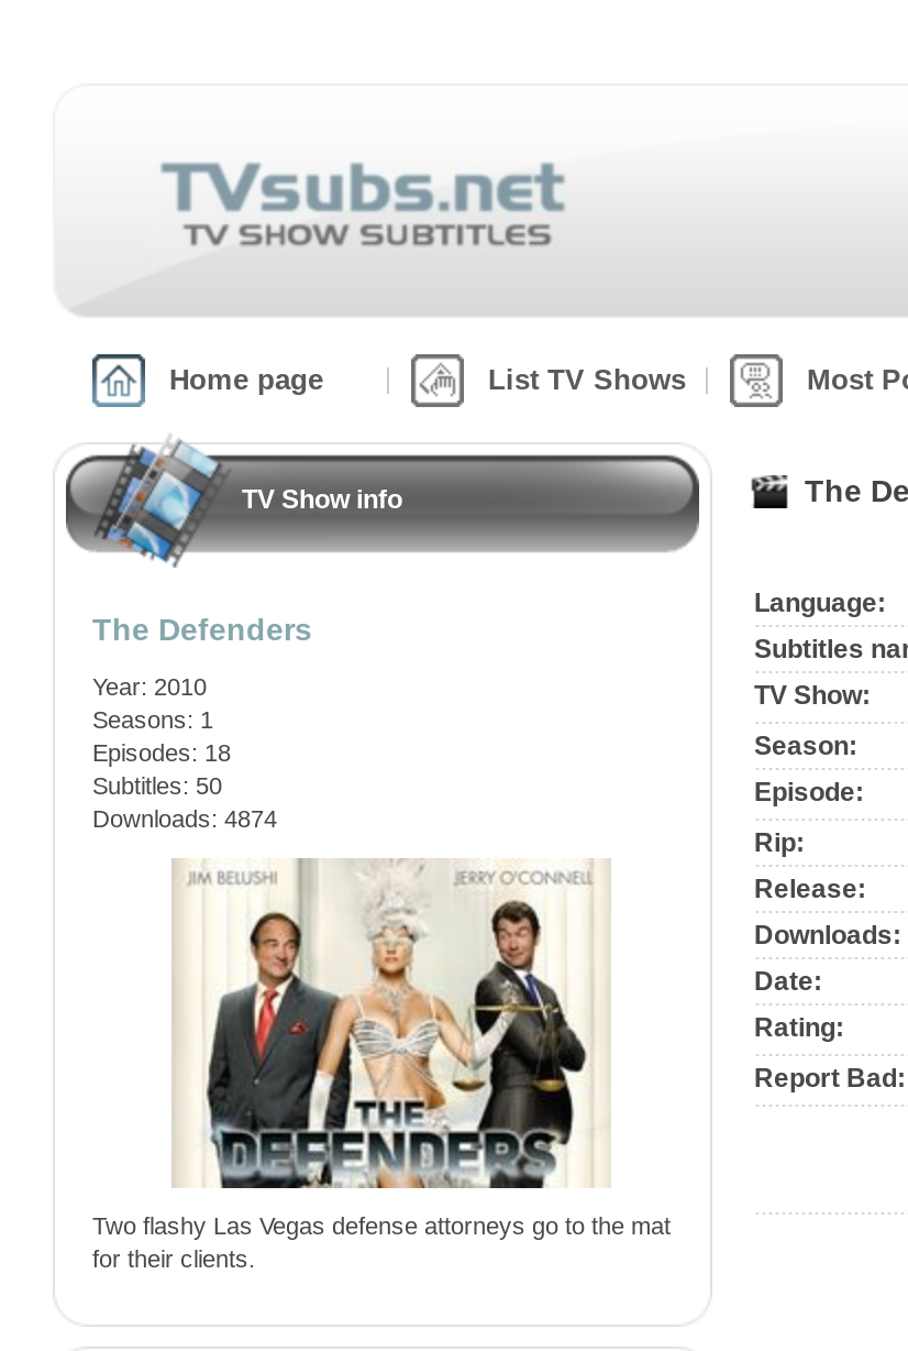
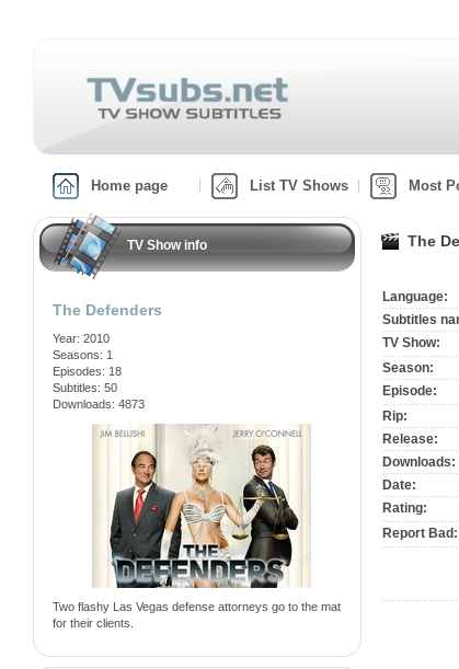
[92,805,277,832] Downloads: 4874 -> [53,397,145,411] Downloads: 4873

